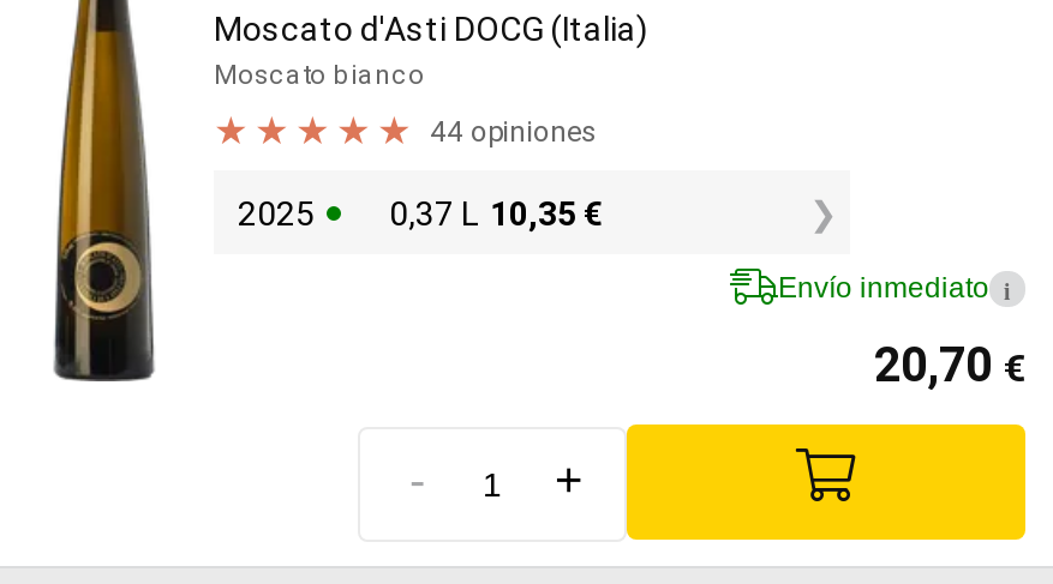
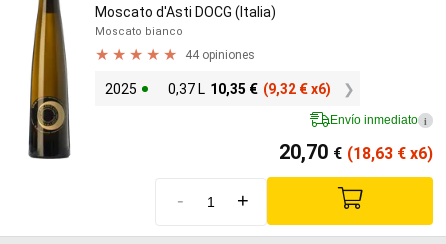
[238,193,605,231] 2025 0,37 L 10,35 € -> [105,80,331,96] 2025 0,37 L 10,35 € (9,32 €x6)
[874,336,1025,393] 20,70 € -> [279,140,433,164] 20,70 € (18,63 €x6)

